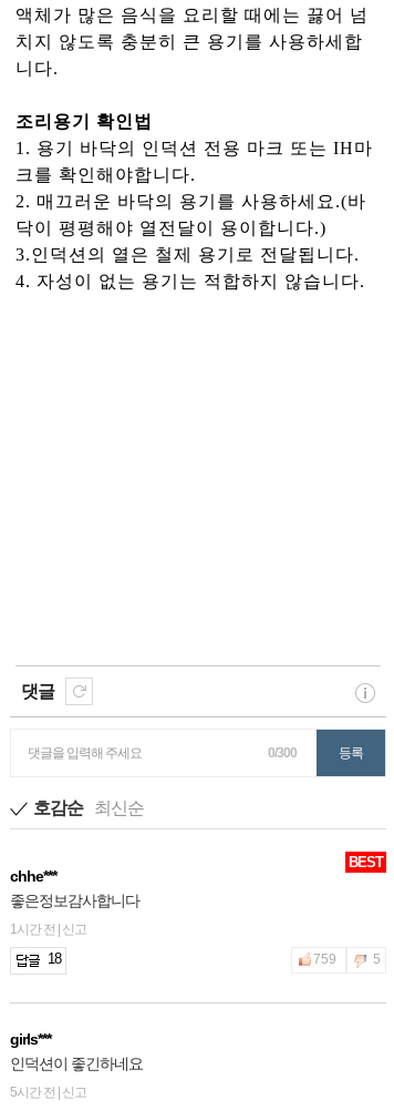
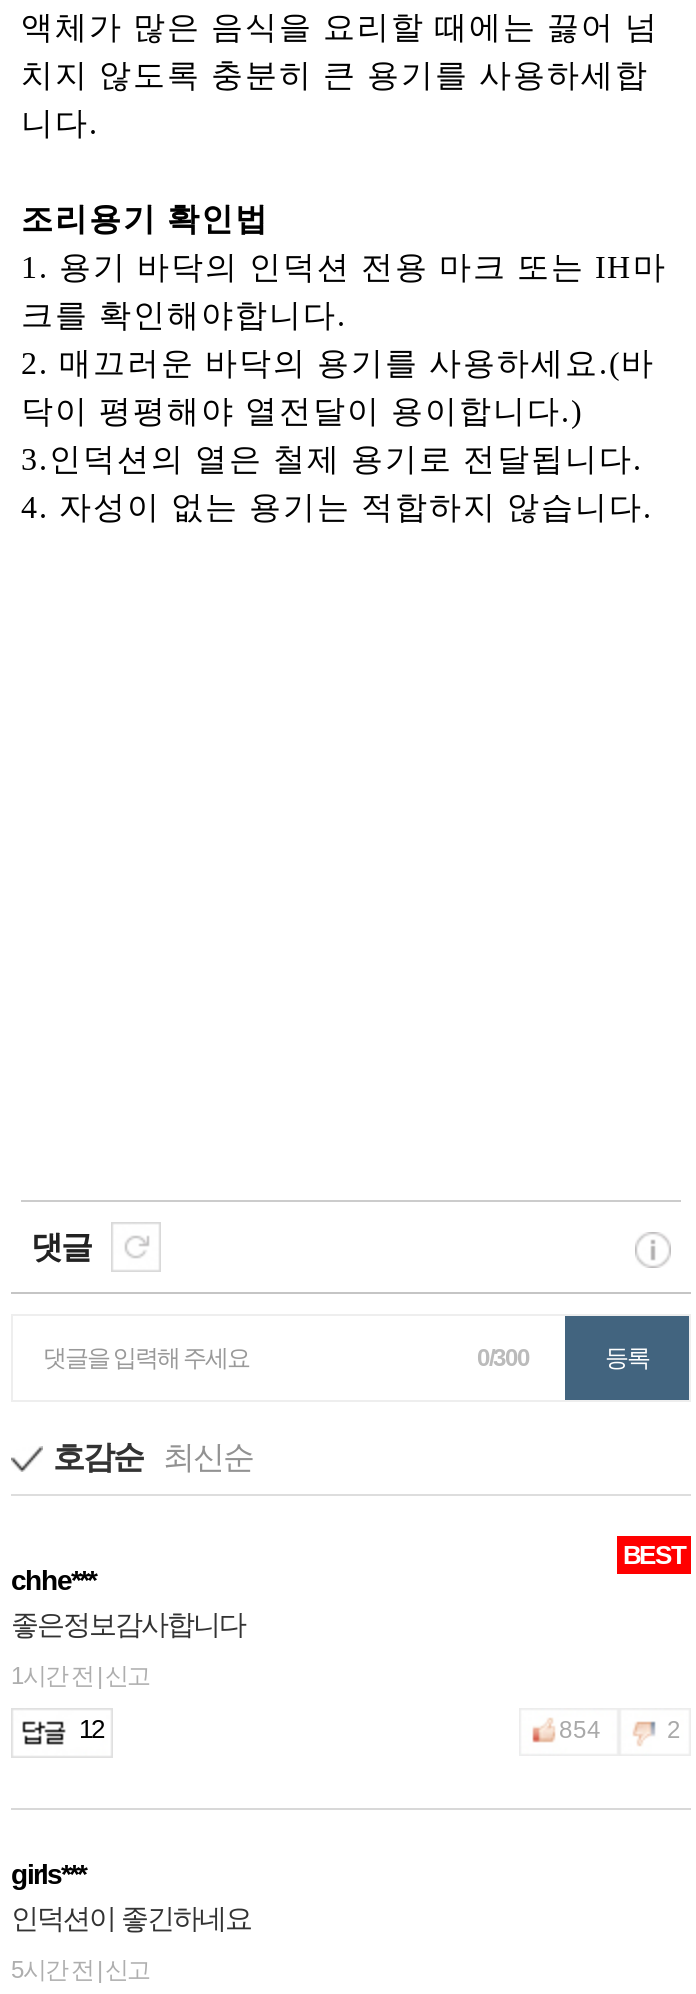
[48,950,61,967] 18 -> [79,1714,103,1744] 12
[313,951,336,967] 759 -> [559,1715,601,1743] 854
[373,951,381,967] 5 -> [667,1715,681,1743] 2

